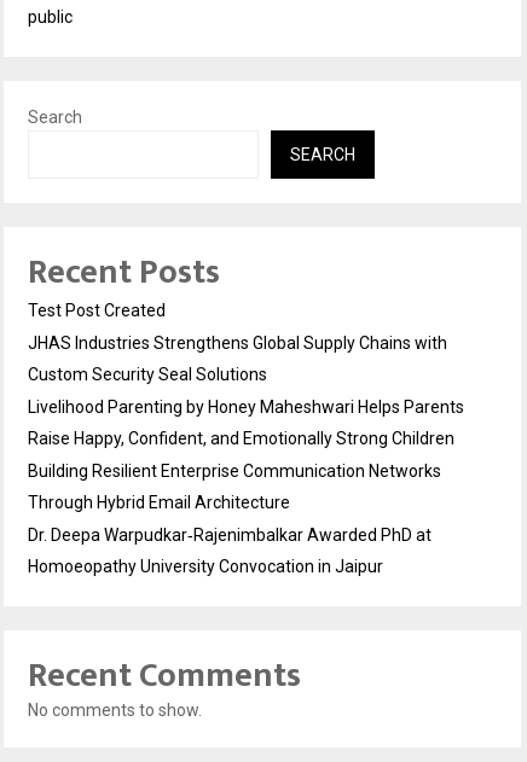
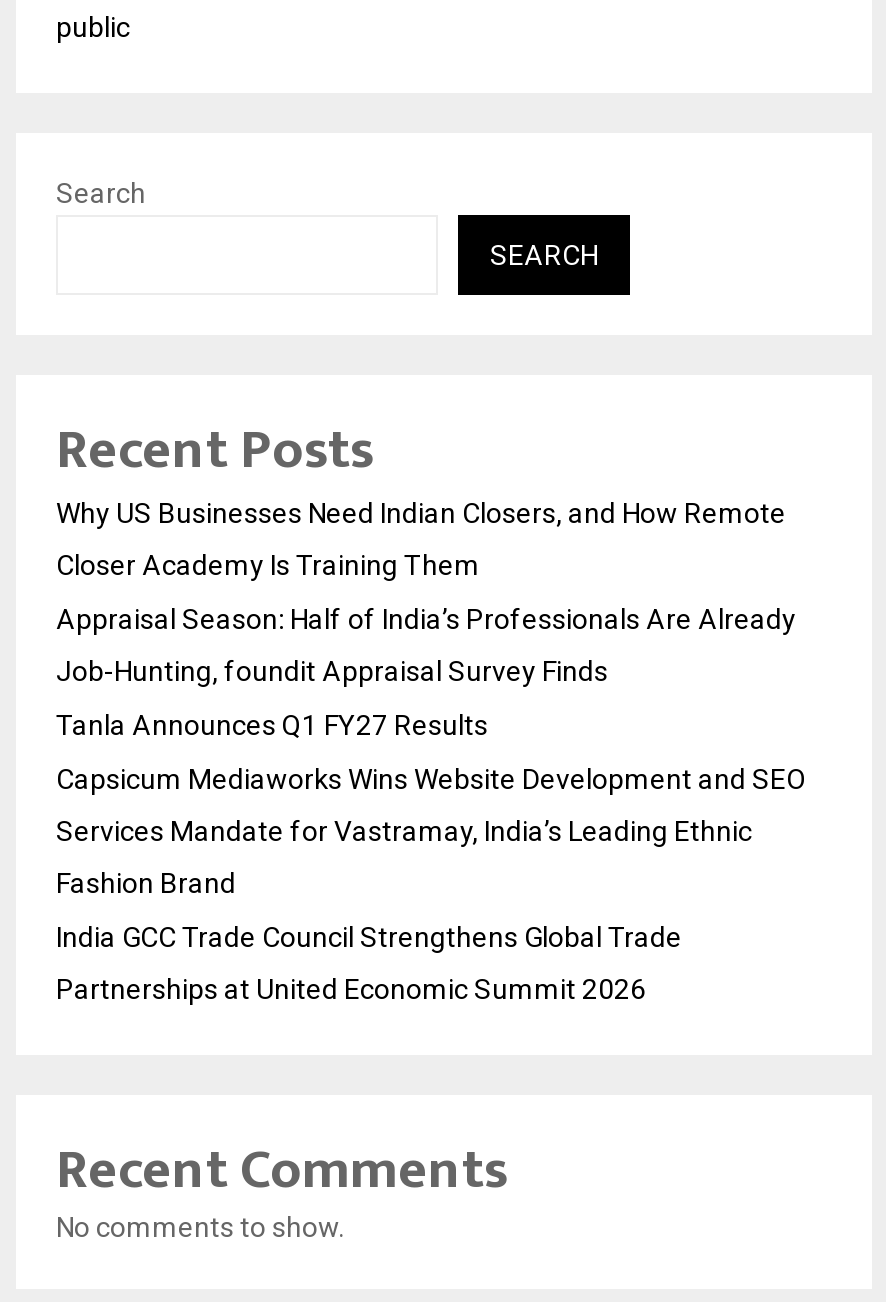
[28,300,464,576] Test Post Created | JHAS Industries Strengthens Global Supply Chains with | Custom Security Seal Solutions | Livelihood Parenting by Honey Maheshwari Helps Parents | Raise Happy, Confident, and Emotionally Strong Children | Building Resilient Enterprise Communication Networks | Through Hybrid Email Architecture | Dr. Deepa Warpudkar‑Rajenimbalkar Awarded PhD at | Homoeopathy University Convocation in Jaipur -> [56,496,806,1004] Why US Businesses Need Indian Closers, and How Remote | Closer Academy Is Training Them | Appraisal Season: Half of India’s Professionals Are Already | Job-Hunting, foundit Appraisal Survey Finds | Tanla Announces Q1 FY27 Results | Capsicum Mediaworks Wins Website Development and SEO | Services Mandate for Vastramay, India’s Leading Ethnic | Fashion Brand | India GCC Trade Council Strengthens Global Trade | Partnerships at United Economic Summit 2026

